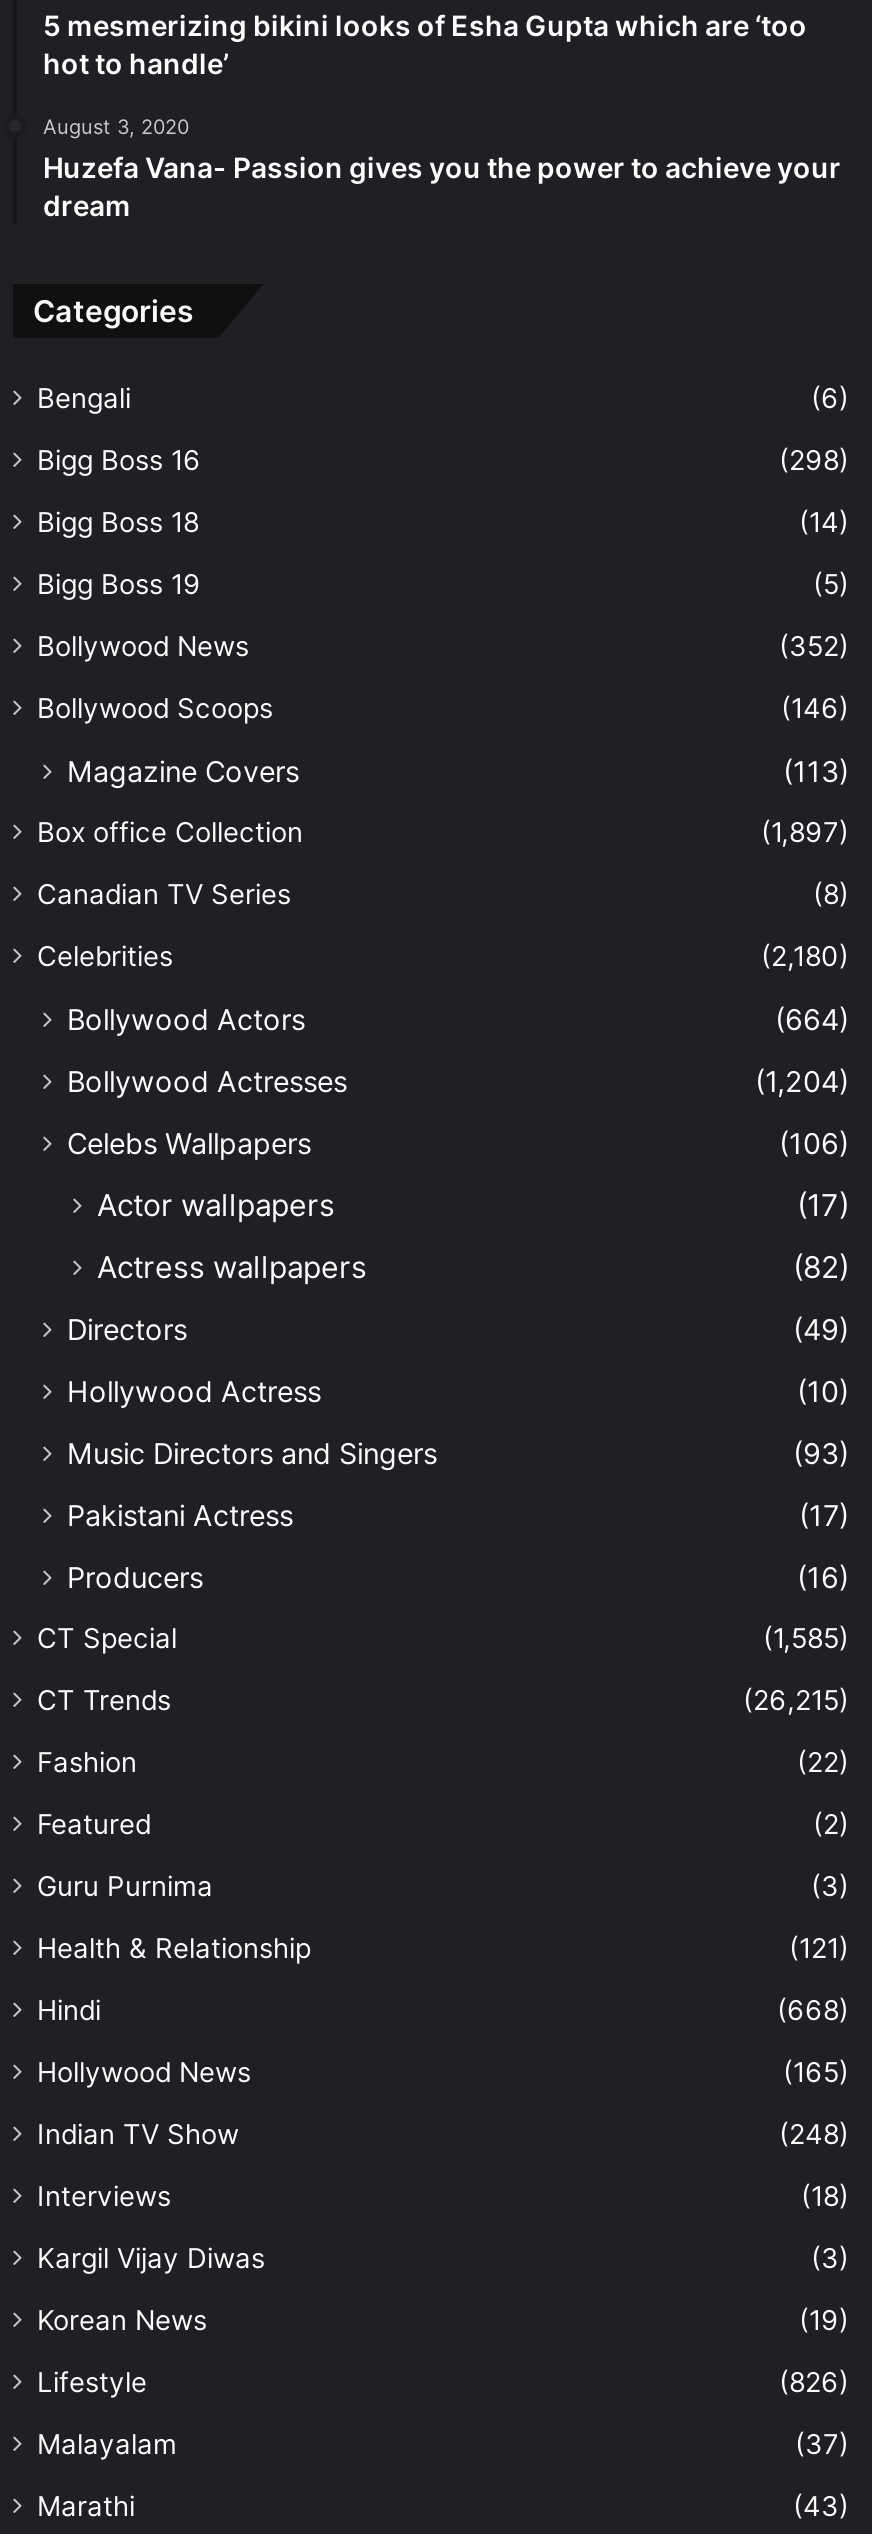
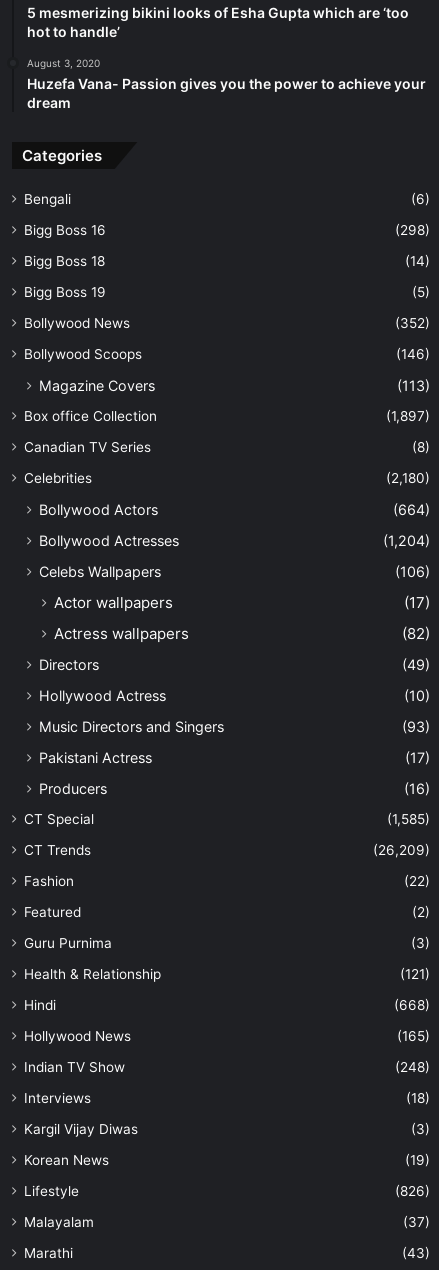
[743,1684,849,1716] (26,215) -> [373,842,430,858] (26,209)

